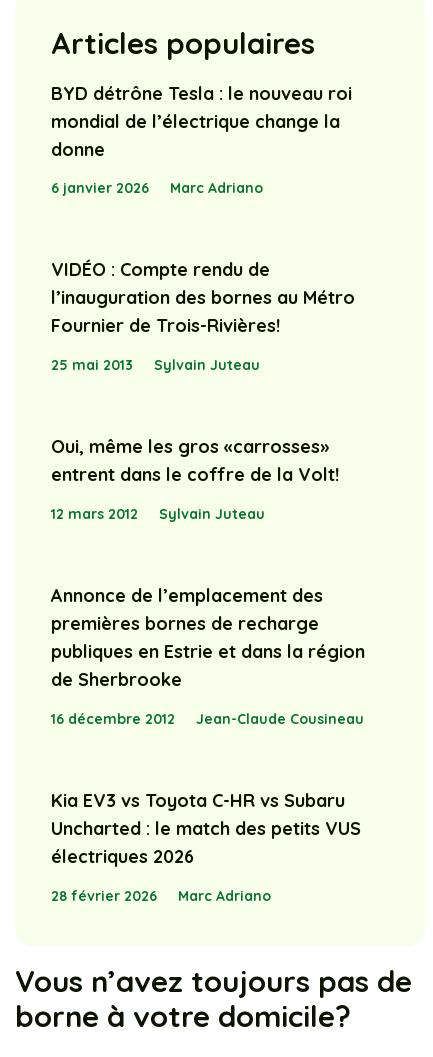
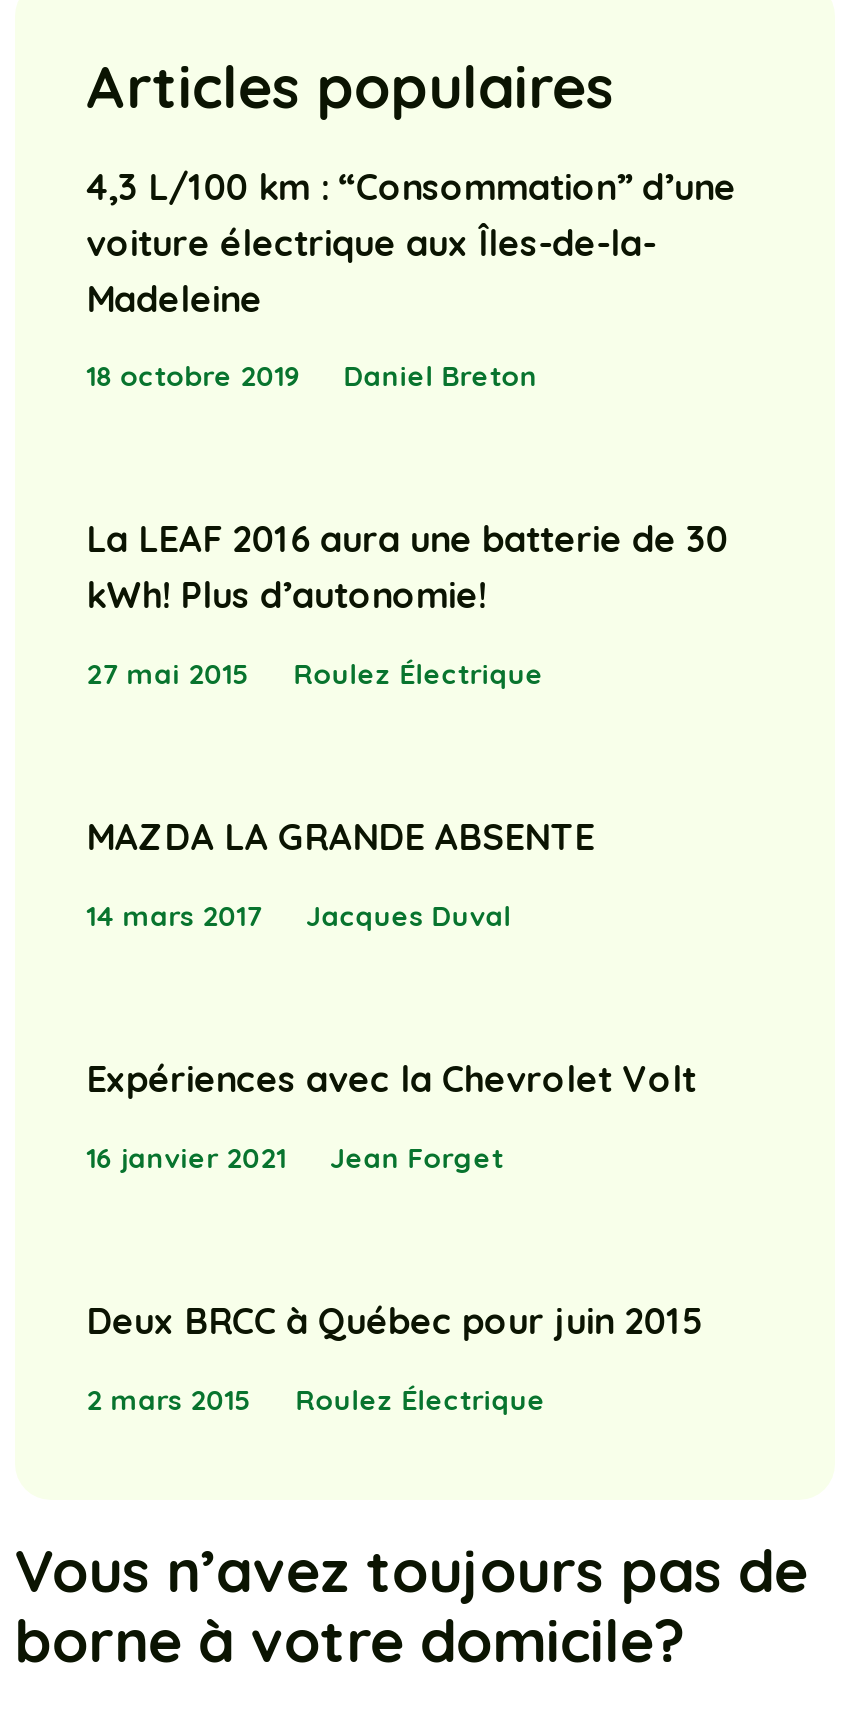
[51,82,352,161] BYD détrône Tesla : le nouveau roi | mondial de l’électrique change la | donne -> [86,163,736,321] 4,3 L/100 km : “Consommation” d’une | voiture électrique aux Îles-de-la- | Madeleine
[51,179,263,197] 6 janvier 2026 | Marc Adriano -> [86,359,537,395] 18 octobre 2019 | Daniel Breton
[51,258,355,337] VIDÉO : Compte rendu de | l’inauguration des bornes au Métro | Fournier de Trois-Rivières! -> [86,517,728,619] La LEAF 2016 aura une batterie de 30 | kWh! Plus d’autonomie!
[51,356,260,374] 25 mai 2013 | Sylvain Juteau -> [86,657,543,693] 27 mai 2015 | Roulez Électrique
[51,435,339,486] Oui, même les gros «carrosses» | entrent dans le coffre de la Volt! -> [86,815,594,861] MAZDA LA GRANDE ABSENTE
[51,505,265,523] 12 mars 2012 | Sylvain Juteau -> [86,898,511,934] 14 mars 2017 | Jacques Duval
[51,584,365,691] Annonce de l’emplacement des | premières bornes de recharge | publiques en Estrie et dans la région | de Sherbrooke -> [86,1056,696,1102] Expériences avec la Chevrolet Volt
[51,710,364,728] 16 décembre 2012 | Jean-Claude Cousineau -> [86,1140,503,1176] 16 janvier 2021 | Jean Forget
[51,789,361,868] Kia EV3 vs Toyota C-HR vs Subaru | Uncharted : le match des petits VUS | électriques 2026 -> [86,1298,702,1344] Deux BRCC à Québec pour juin 2015
[51,887,271,905] 28 février 2026 | Marc Adriano -> [86,1381,545,1417] 2 mars 2015 | Roulez Électrique

